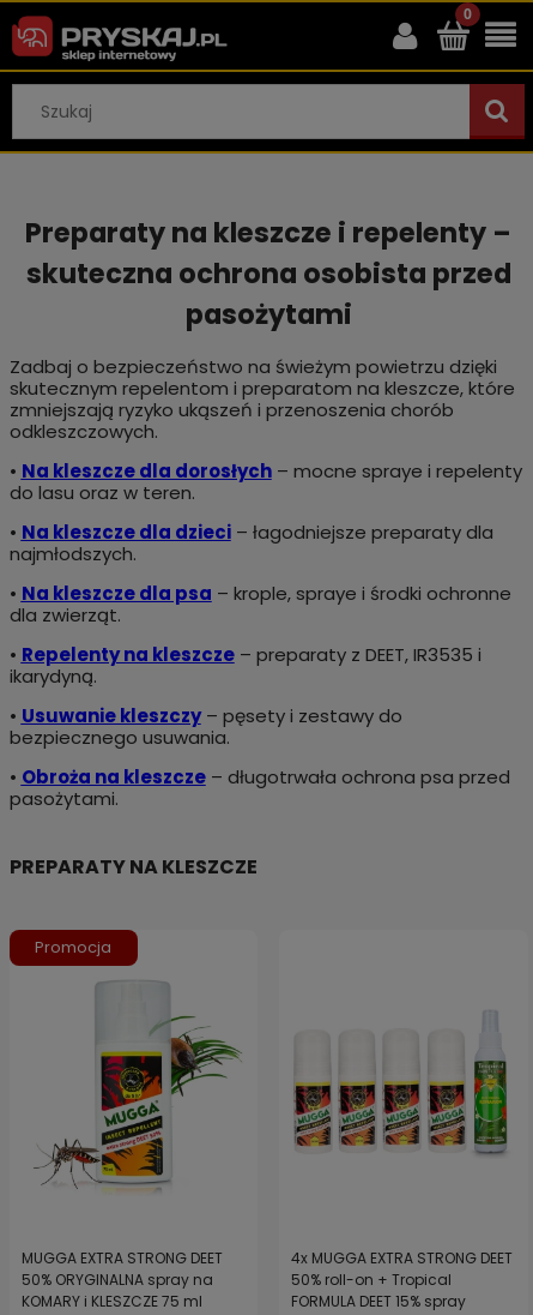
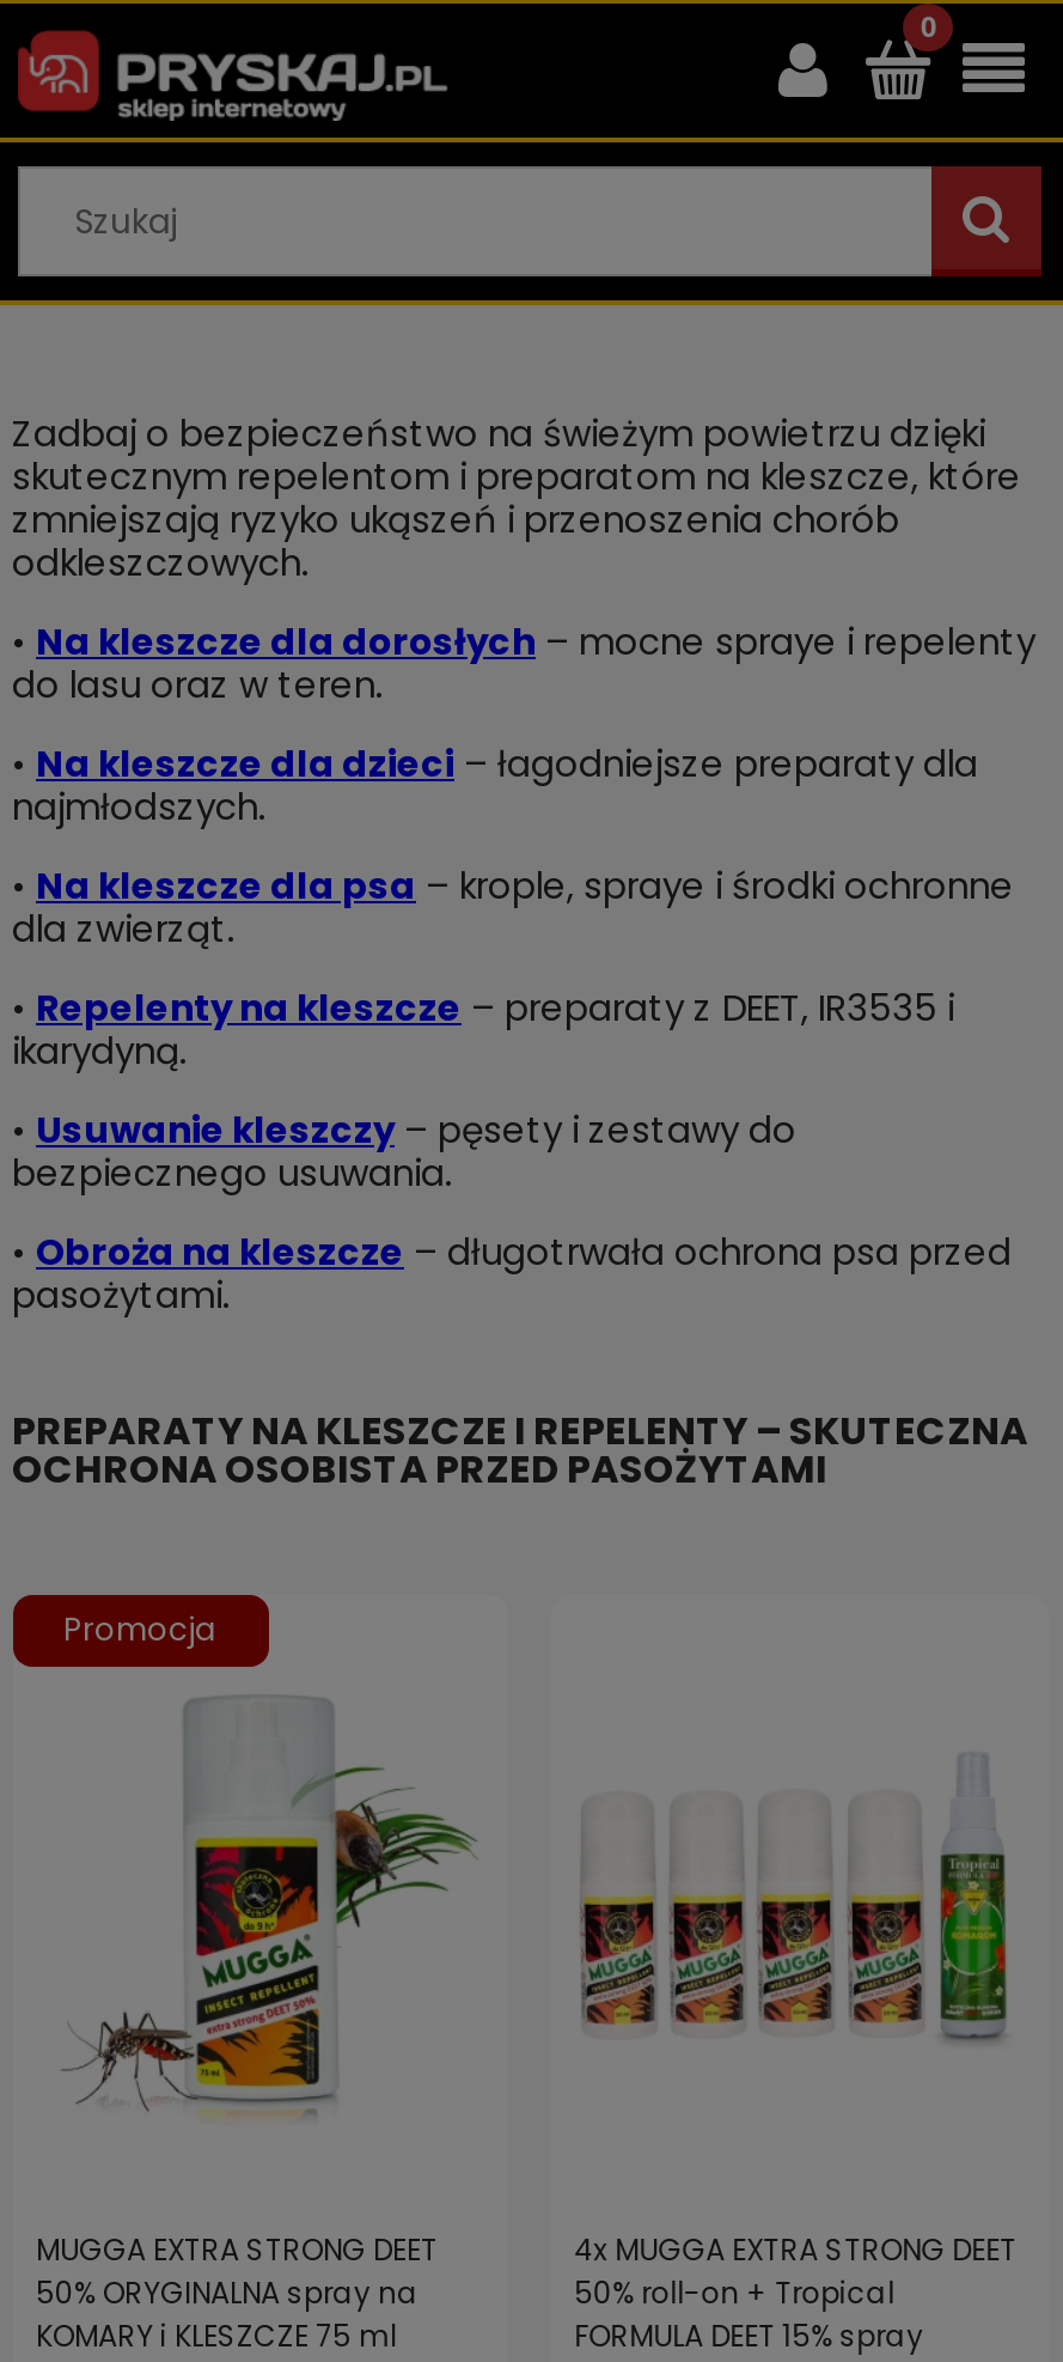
[25,213,511,333] Preparaty na kleszcze i repelenty – | skuteczna ochrona osobista przed | pasożytami -> none
moved [9,354,522,811] -> [12,408,1035,1320]: Zadbaj o bezpieczeństwo na świeżym powietrzu dzięki | skutecznym repelentom i preparatom na kleszcze, które | zmniejszają ryzyko ukąszeń i przenoszenia chorób | ... | • Obroża na kleszcze – długotrwała ochrona psa przed | pasożytami.
[9,853,257,881] PREPARATY NA KLESZCZE -> [12,1404,1028,1497] PREPARATY NA KLESZCZE I REPELENTY – SKUTECZNA | OCHRONA OSOBISTA PRZED PASOŻYTAMI

